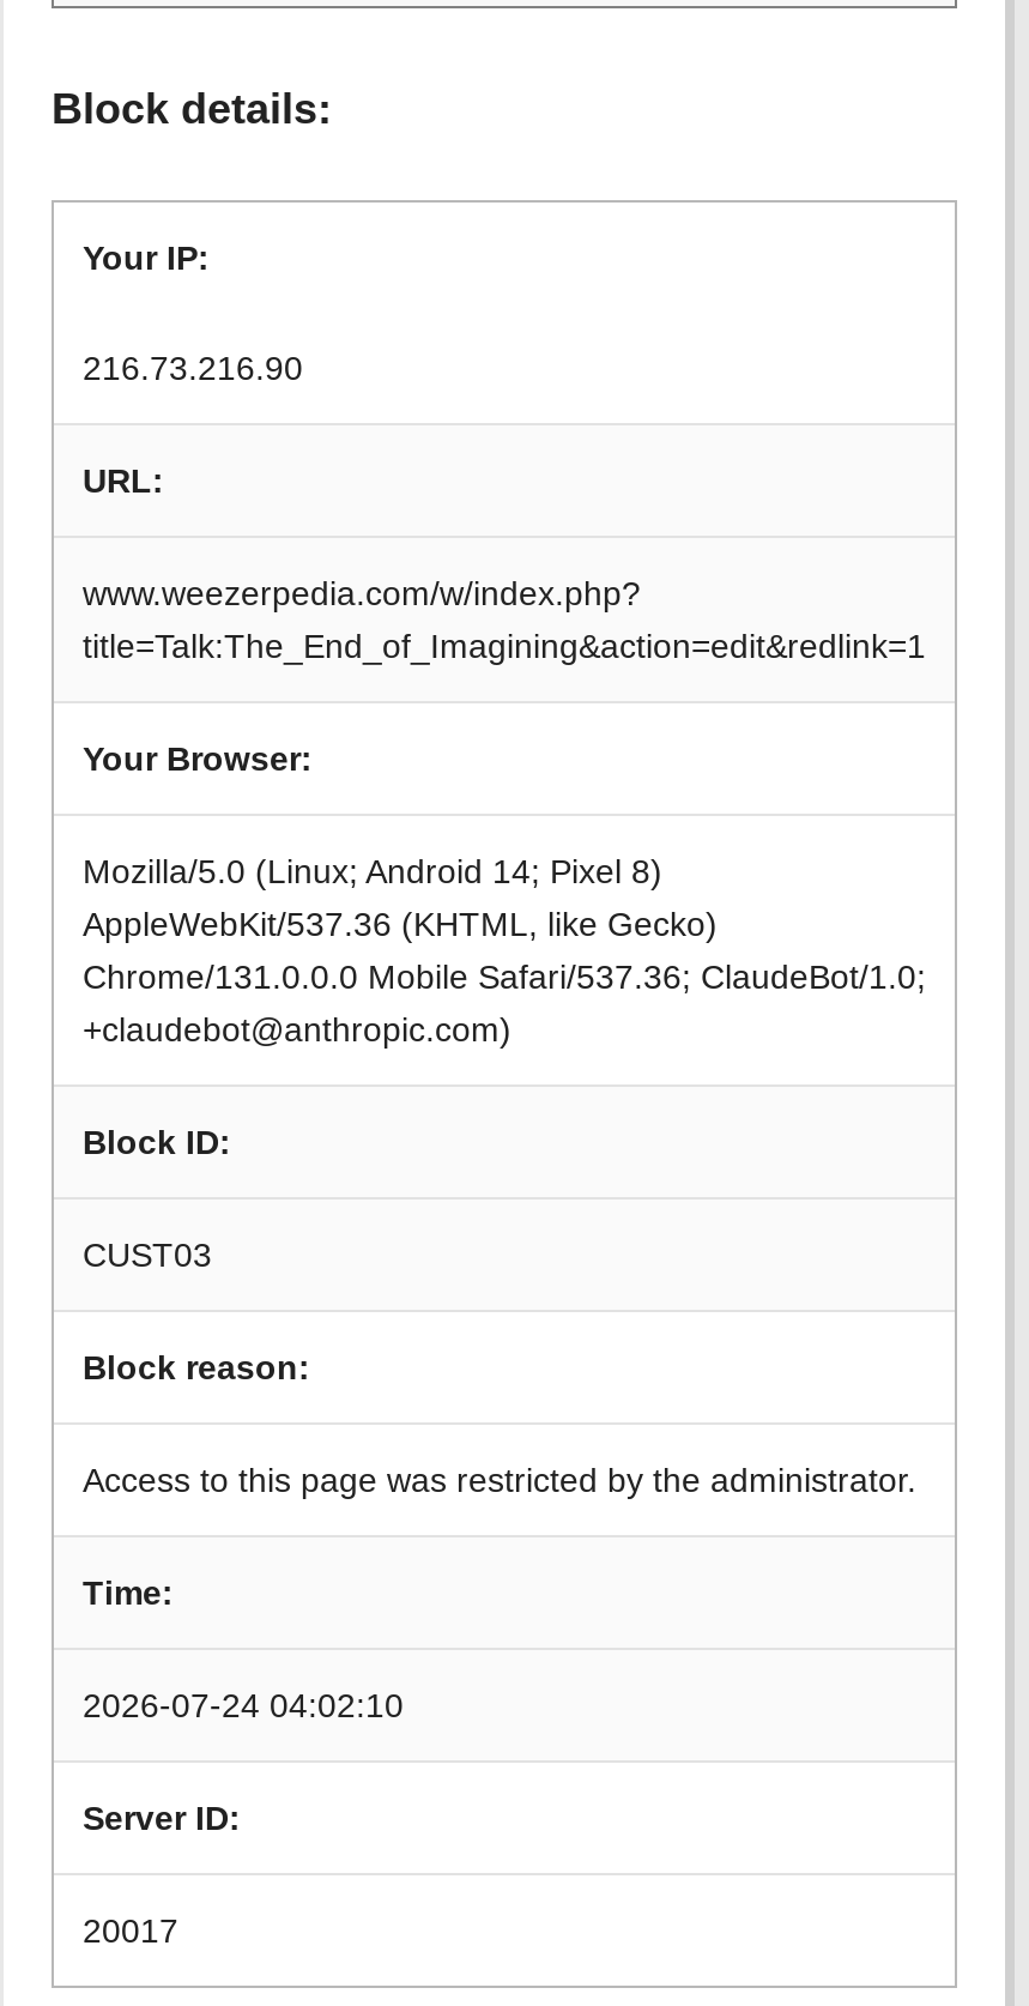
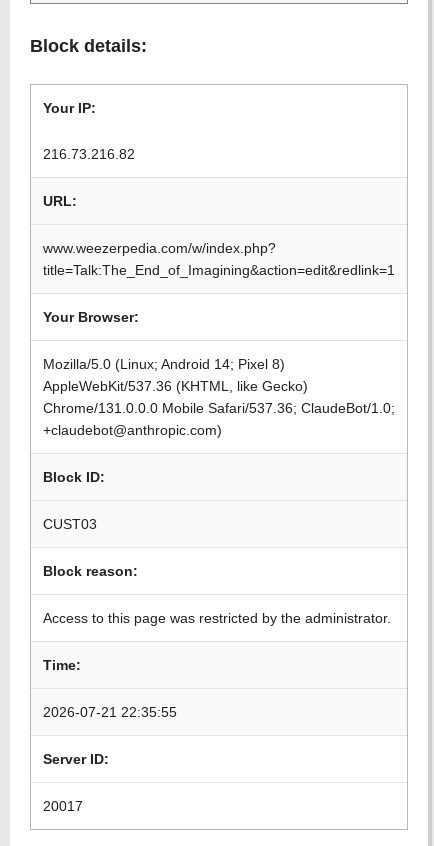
[83,349,303,387] 216.73.216.90 -> [43,146,135,162] 216.73.216.82
[83,1686,404,1724] 2026-07-24 04:02:10 -> [43,704,177,720] 2026-07-21 22:35:55

